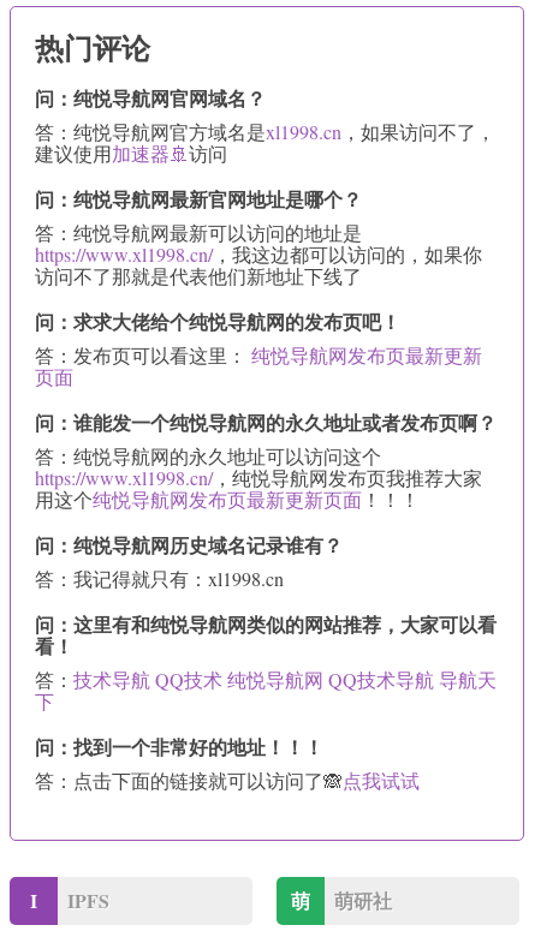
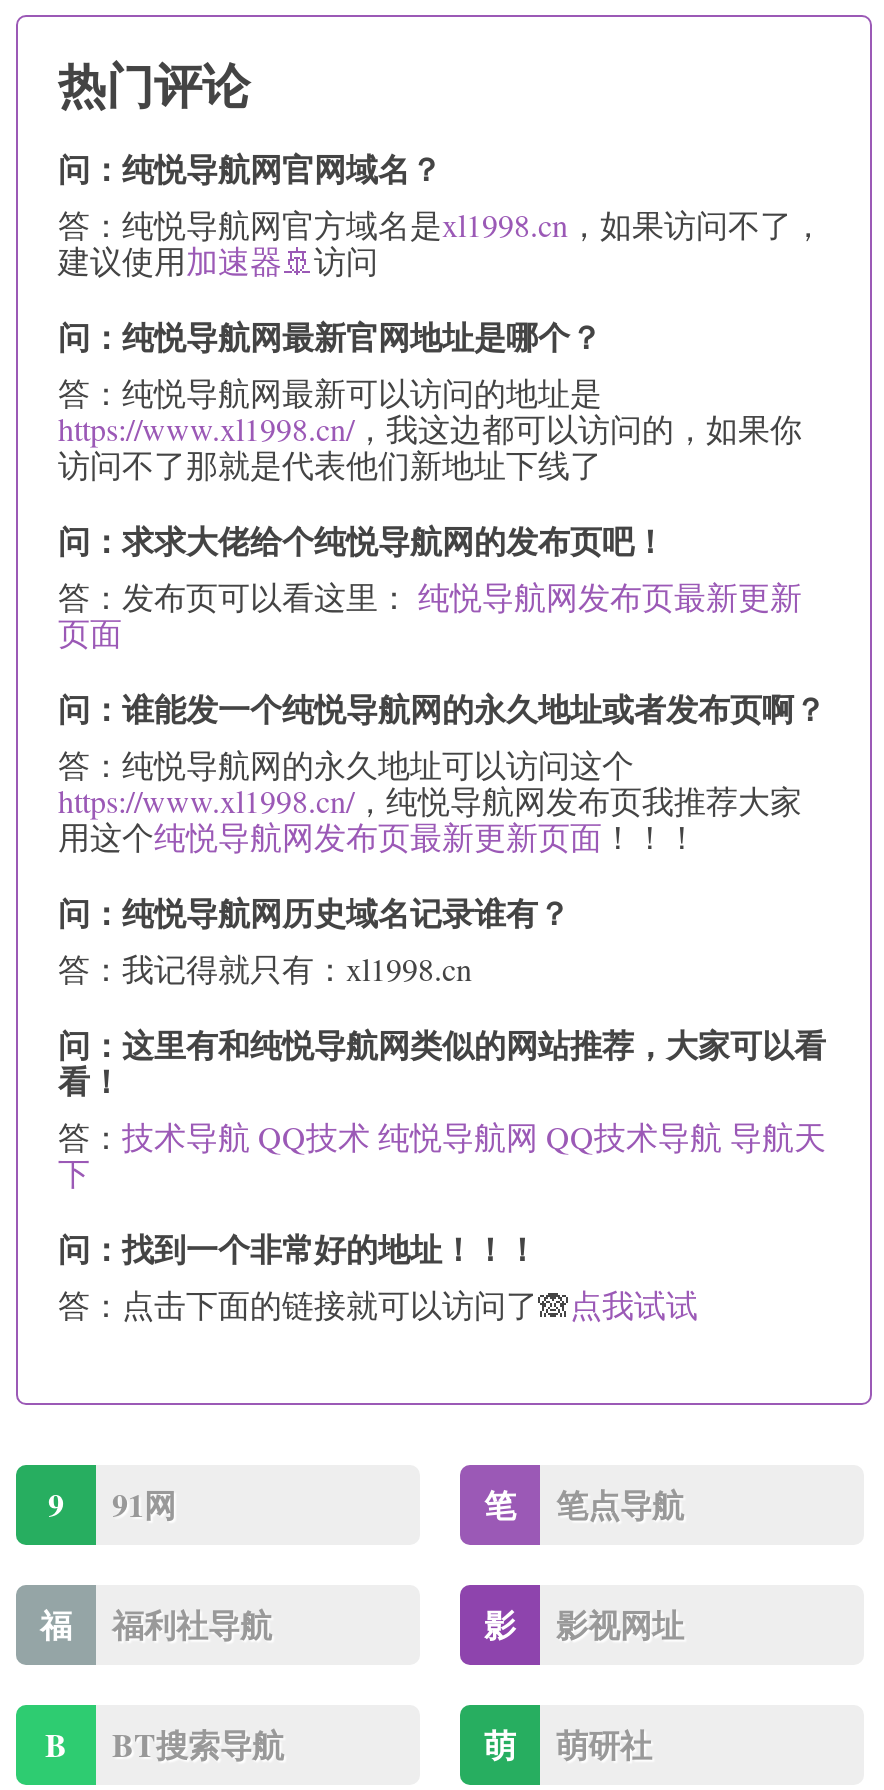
[30,886,109,914] I | IPFS -> [40,1481,684,1767] 9 | 91网 | 笔 | 笔点导航 | 福 | 福利社导航 | 影 | 影视网址 | B | BT搜索导航

